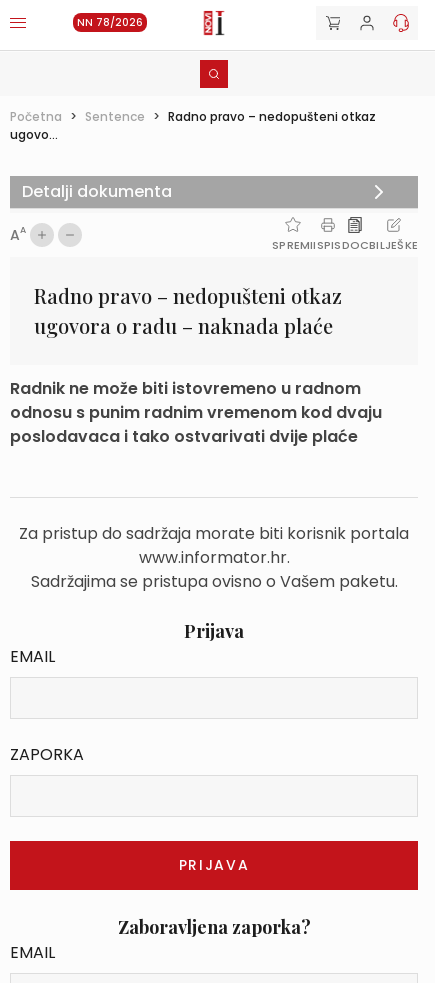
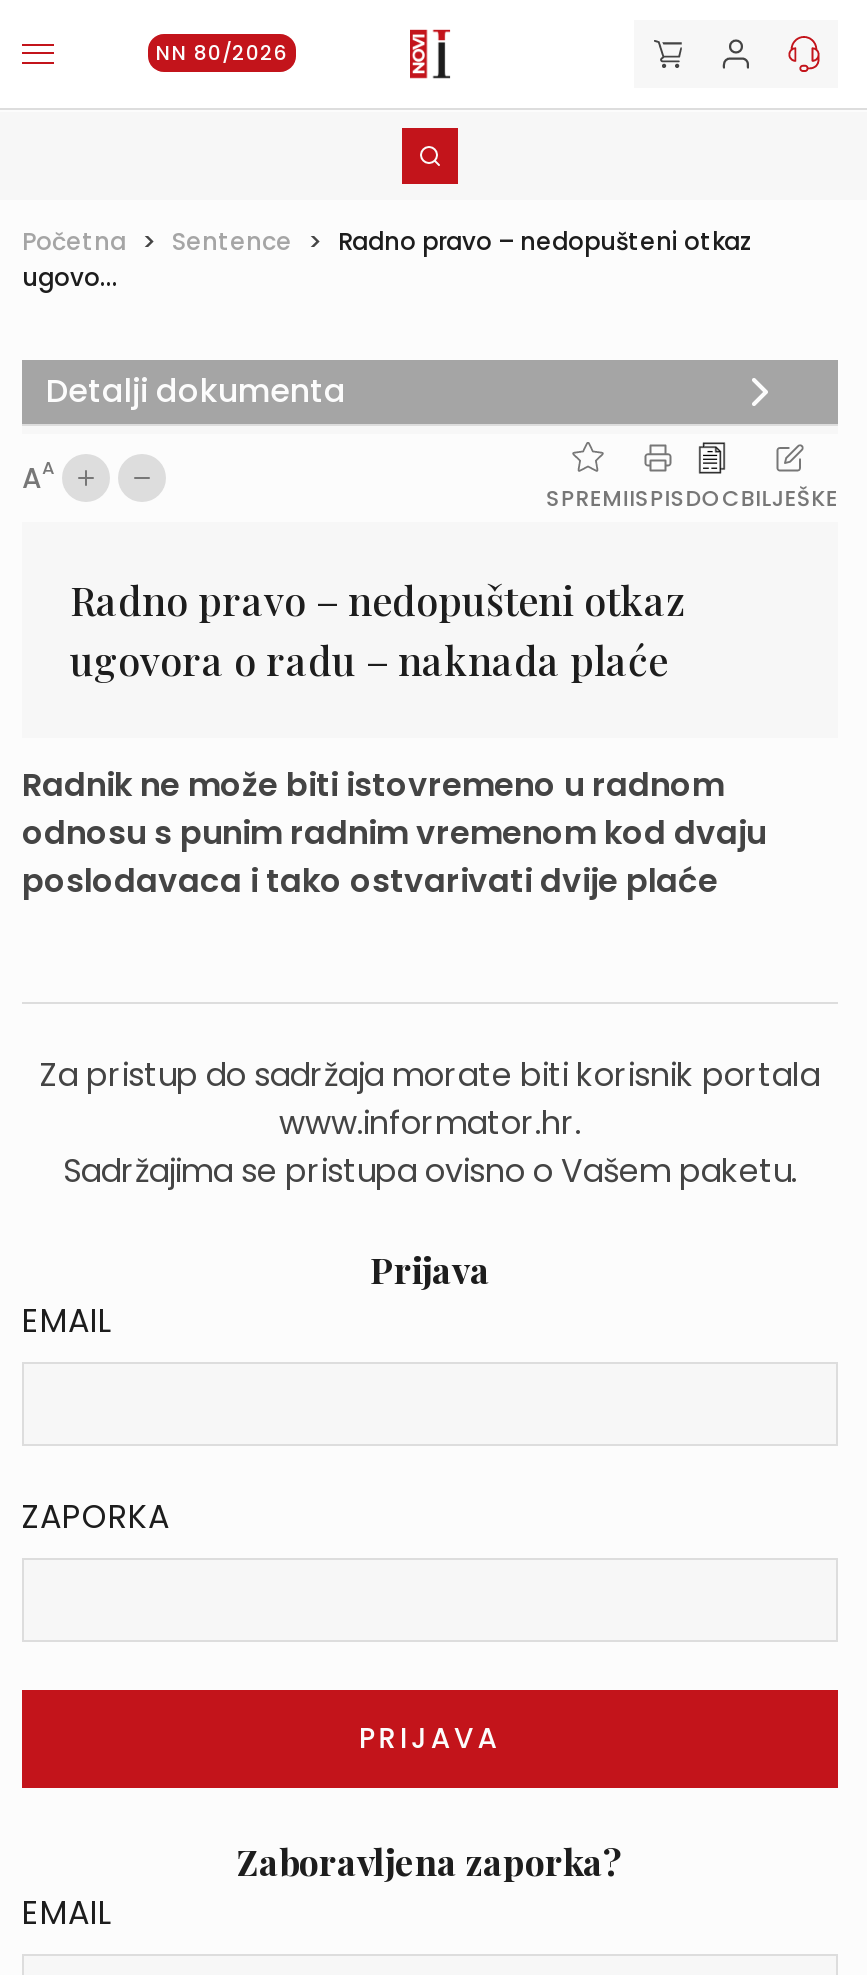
[77,15,143,30] NN 78/2026 -> [156,38,288,68] NN 80/2026

